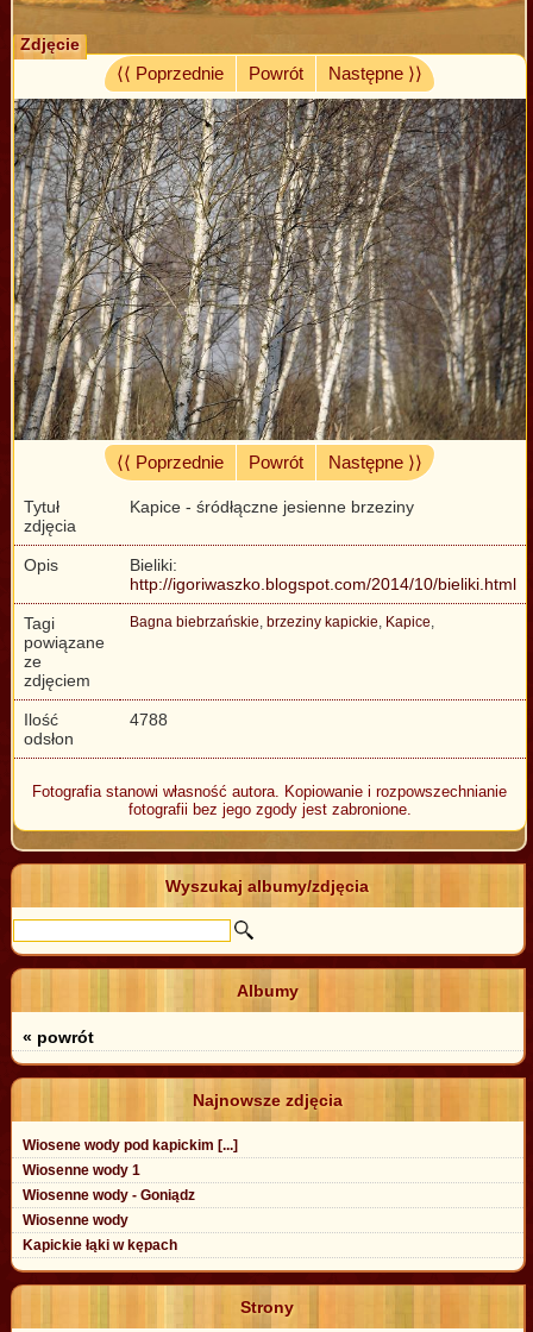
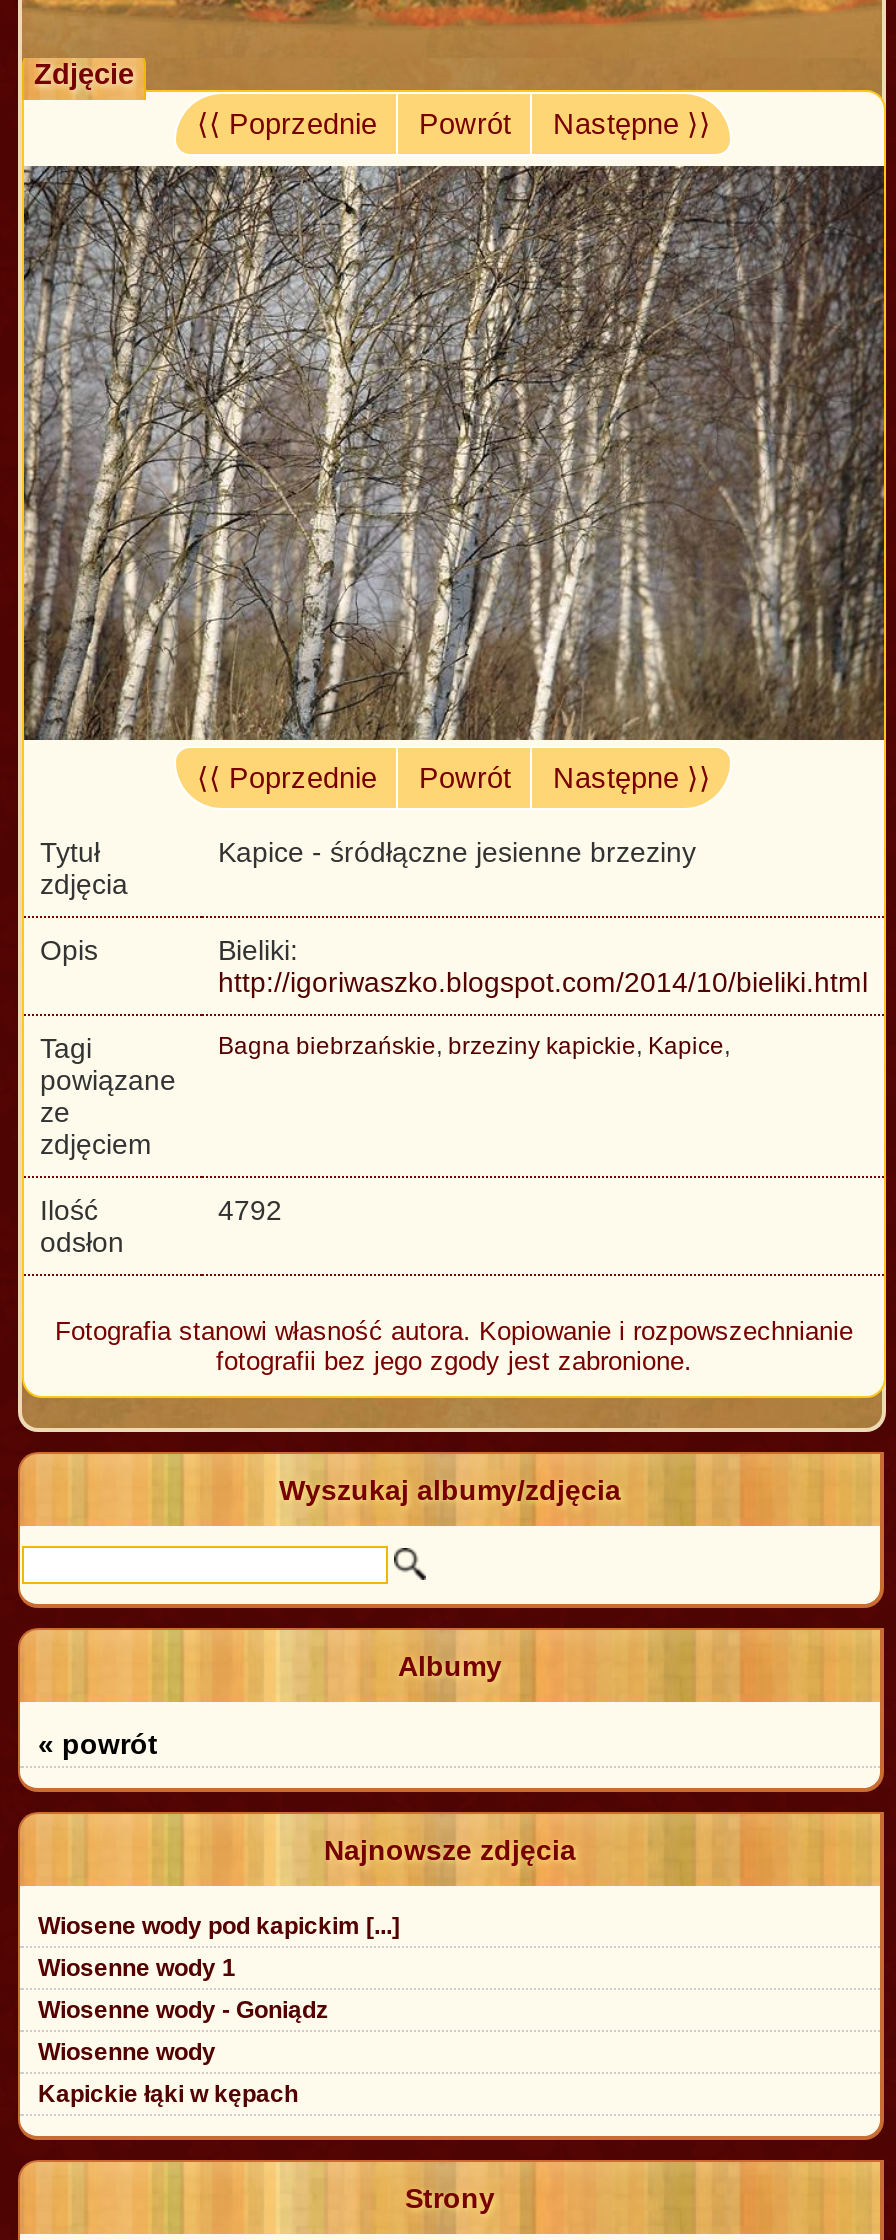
[130,710,168,729] 4788 -> [218,1194,282,1226] 4792

